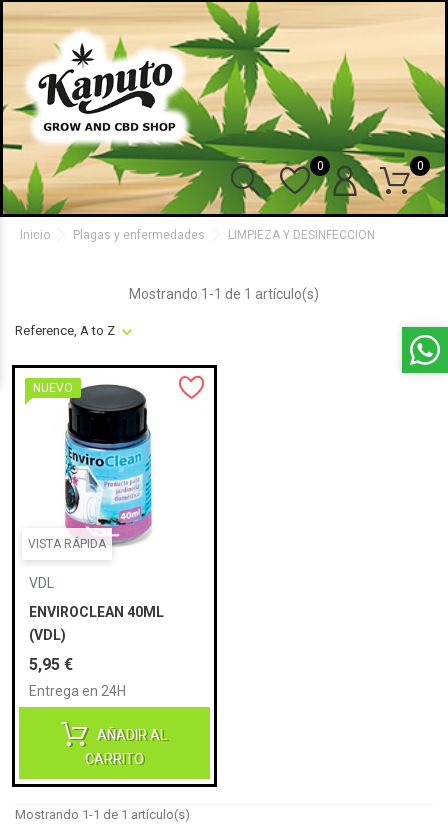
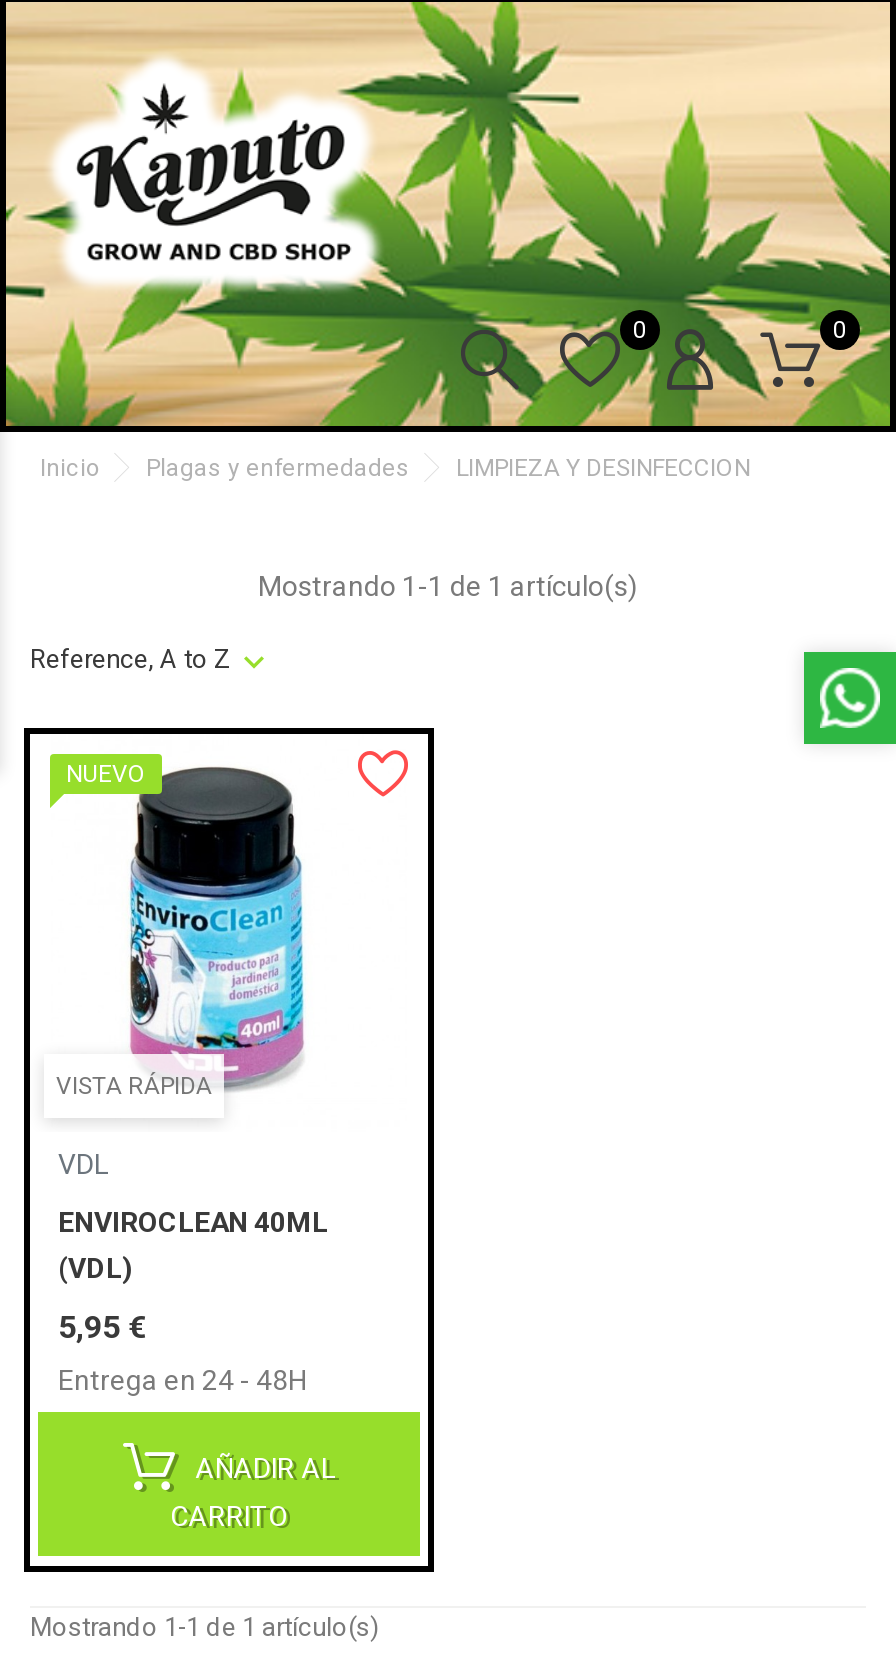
[29,683,126,699] Entrega en 24H -> [58,1363,306,1395] Entrega en 24 - 48H

